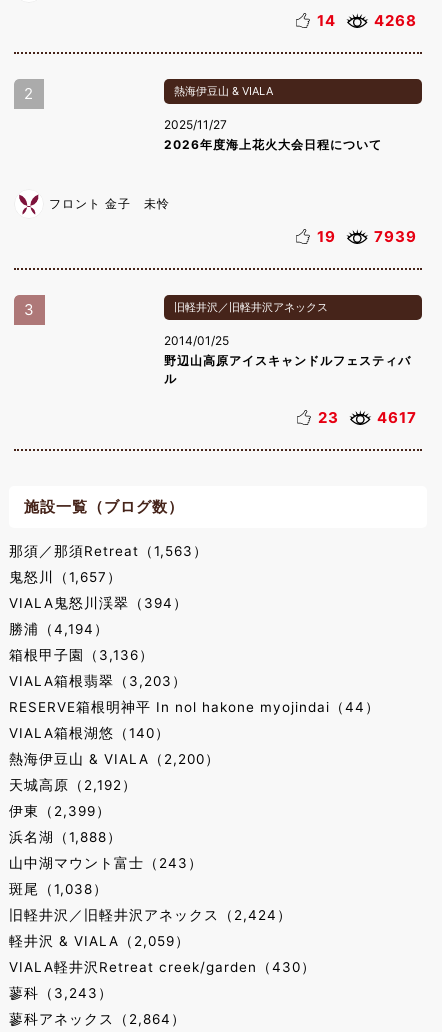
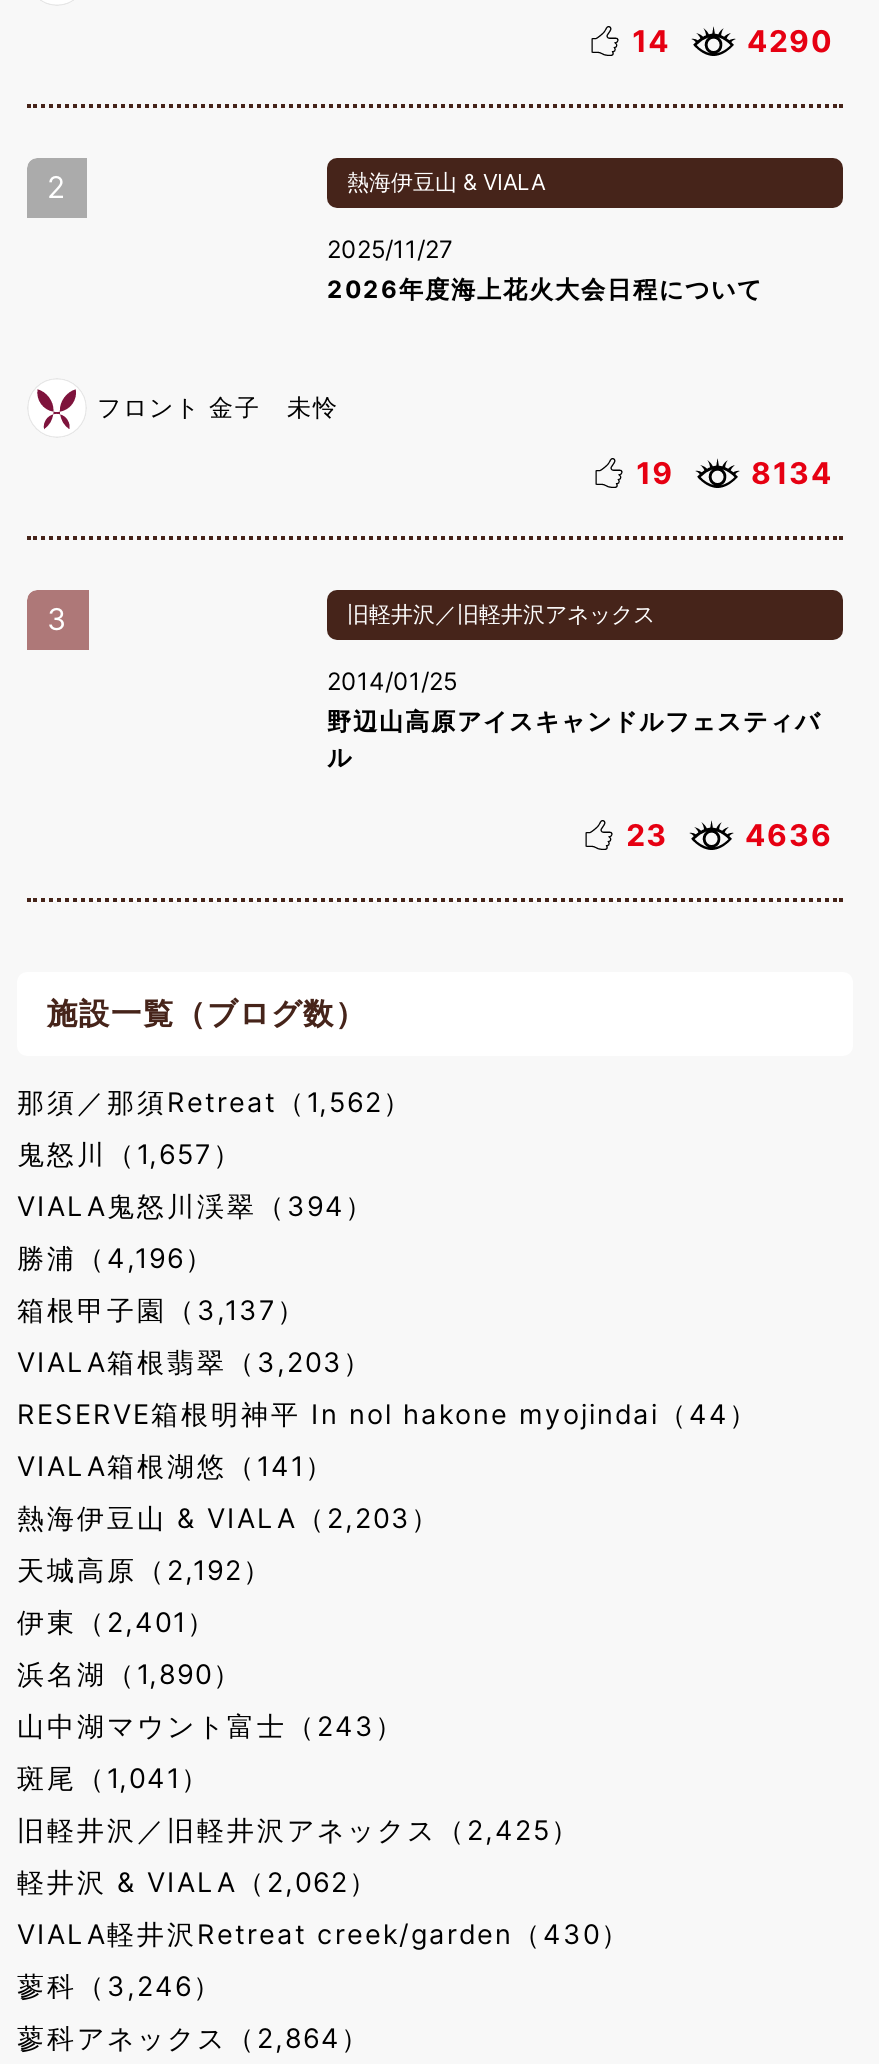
[374,11,417,30] 4268 -> [747,22,833,60] 4290
[374,227,417,246] 7939 -> [751,454,833,492] 8134
[377,408,417,427] 4617 -> [745,816,833,854] 4636
[9,543,208,559] 那須／那須Retreat（1,563） -> [17,1086,413,1118] 那須／那須Retreat（1,562）
[9,621,109,637] 勝浦（4,194） -> [17,1242,215,1274] 勝浦（4,196）
[9,647,154,663] 箱根甲子園（3,136） -> [17,1294,307,1326] 箱根甲子園（3,137）
[9,725,170,741] VIALA箱根湖悠（140） -> [17,1450,335,1482] VIALA箱根湖悠（141）
[9,751,220,767] 熱海伊豆山 & VIALA（2,200） -> [17,1502,441,1534] 熱海伊豆山 & VIALA（2,203）
[9,803,111,819] 伊東（2,399） -> [17,1606,217,1638] 伊東（2,401）
[9,829,122,845] 浜名湖（1,888） -> [17,1658,243,1690] 浜名湖（1,890）
[9,881,108,897] 斑尾（1,038） -> [17,1762,211,1794] 斑尾（1,041）
[9,907,292,923] 旧軽井沢／旧軽井沢アネックス（2,424） -> [17,1814,581,1846] 旧軽井沢／旧軽井沢アネックス（2,425）
[9,933,190,949] 軽井沢 & VIALA（2,059） -> [17,1866,379,1898] 軽井沢 & VIALA（2,062）
[9,985,113,1001] 蓼科（3,243） -> [17,1970,223,2002] 蓼科（3,246）

